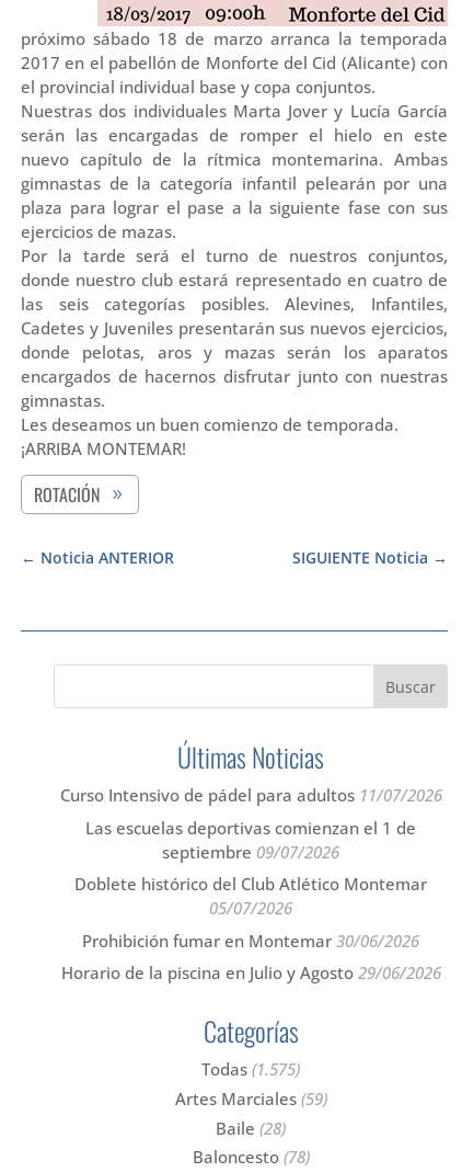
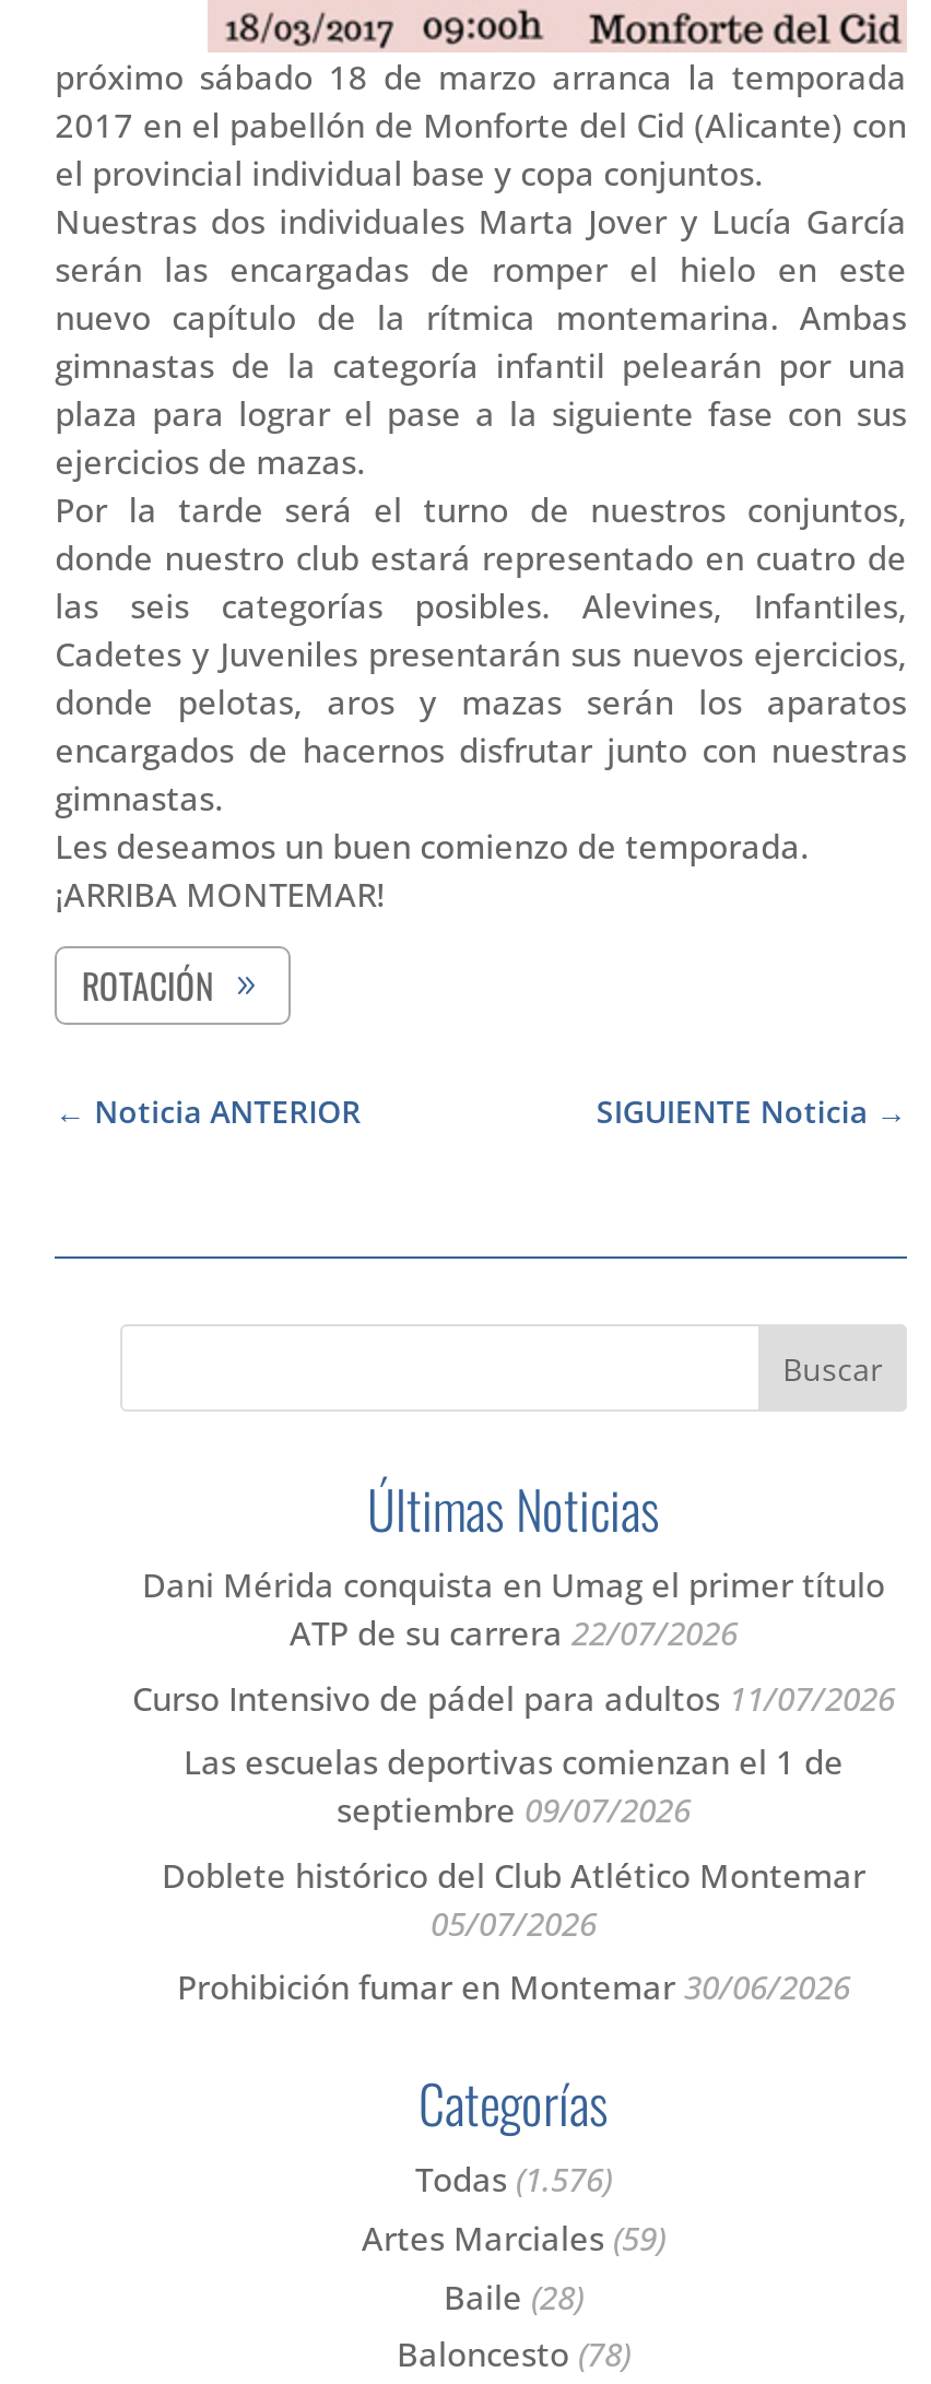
none -> [142,1562,885,1654] Dani Mérida conquista en Umag el primer título | ATP de su carrera 22/07/2026
moved [60,784,442,951] -> [132,1675,895,2008]: Curso Intensivo de pádel para adultos 11/07/2026 | Las escuelas deportivas comienzan el 1 de | septiembre 09/07/2026 | Doblete histórico del Club Atlético Montemar | 05/07/2026 | Prohibición fumar en Montemar 30/06/2026
[61,962,441,983] Horario de la piscina en Julio y Agosto 29/06/2026 -> none
[201,1057,300,1079] Todas (1.575) -> [415,2156,612,2199] Todas (1.576)

